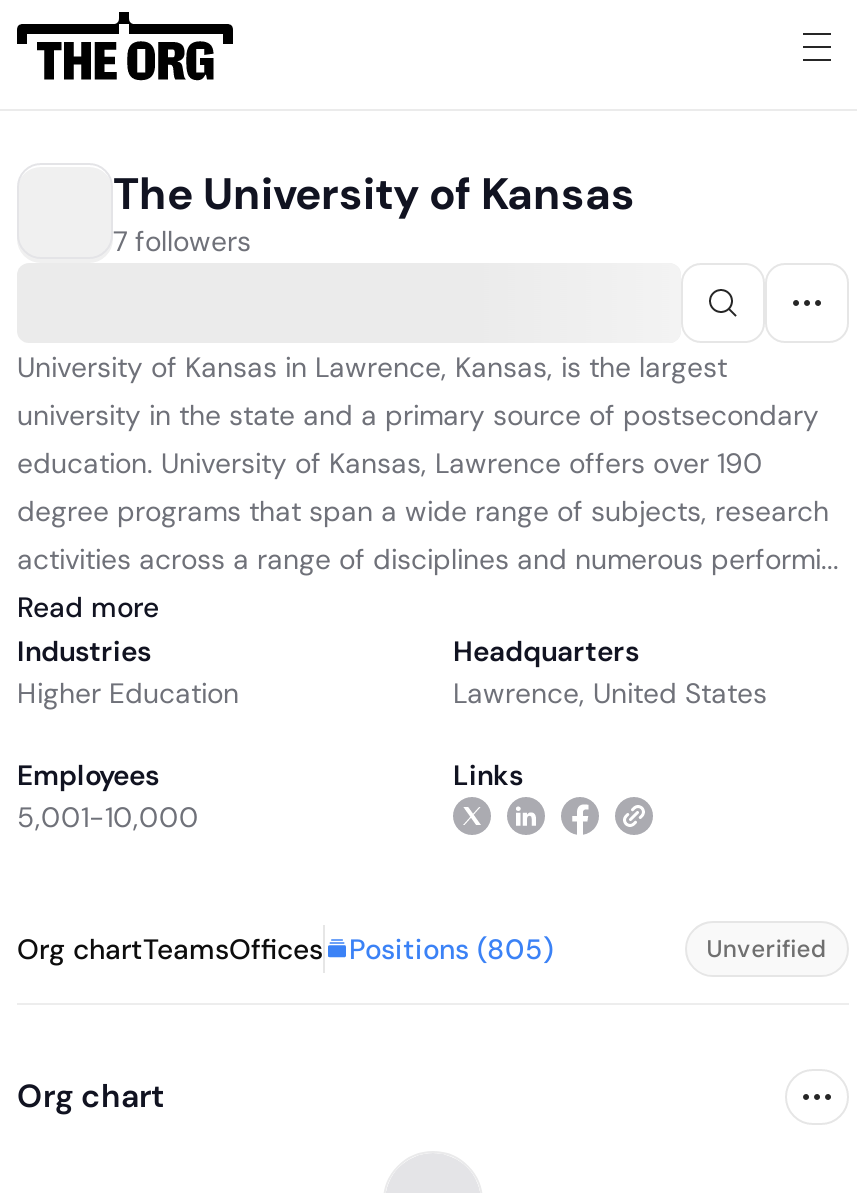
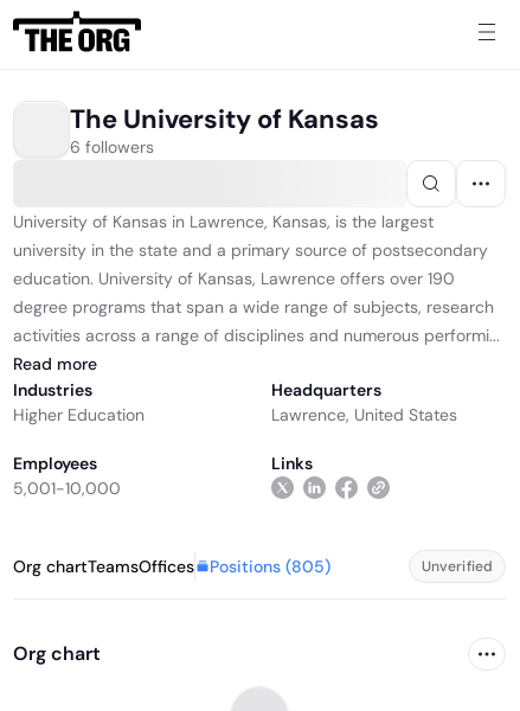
[113,222,251,258] 7 followers -> [70,136,154,157] 6 followers

